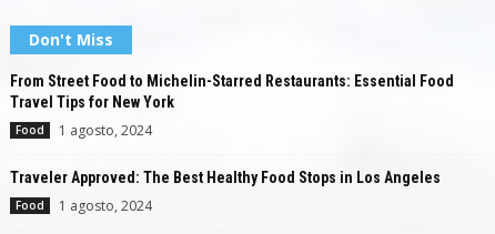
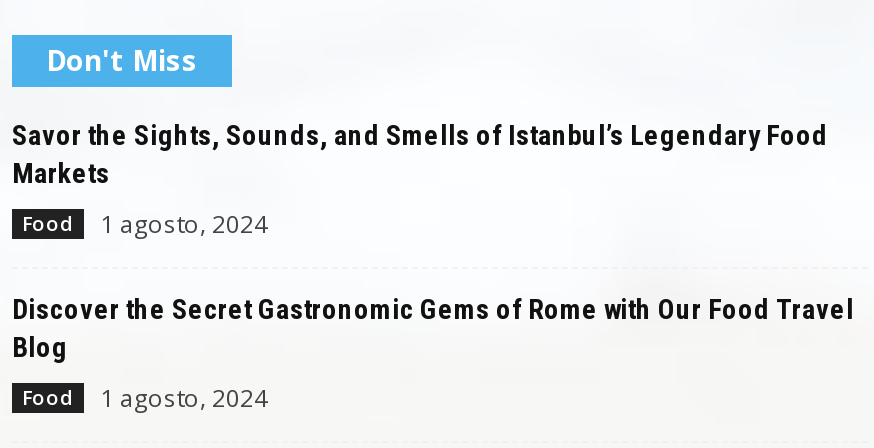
[10,73,454,111] From Street Food to Michelin-Starred Restaurants: Essential Food | Travel Tips for New York -> [12,120,828,190] Savor the Sights, Sounds, and Smells of Istanbul’s Legendary Food | Markets
[10,169,441,187] Traveler Approved: The Best Healthy Food Stops in Los Angeles -> [12,294,854,364] Discover the Secret Gastronomic Gems of Rome with Our Food Travel | Blog

